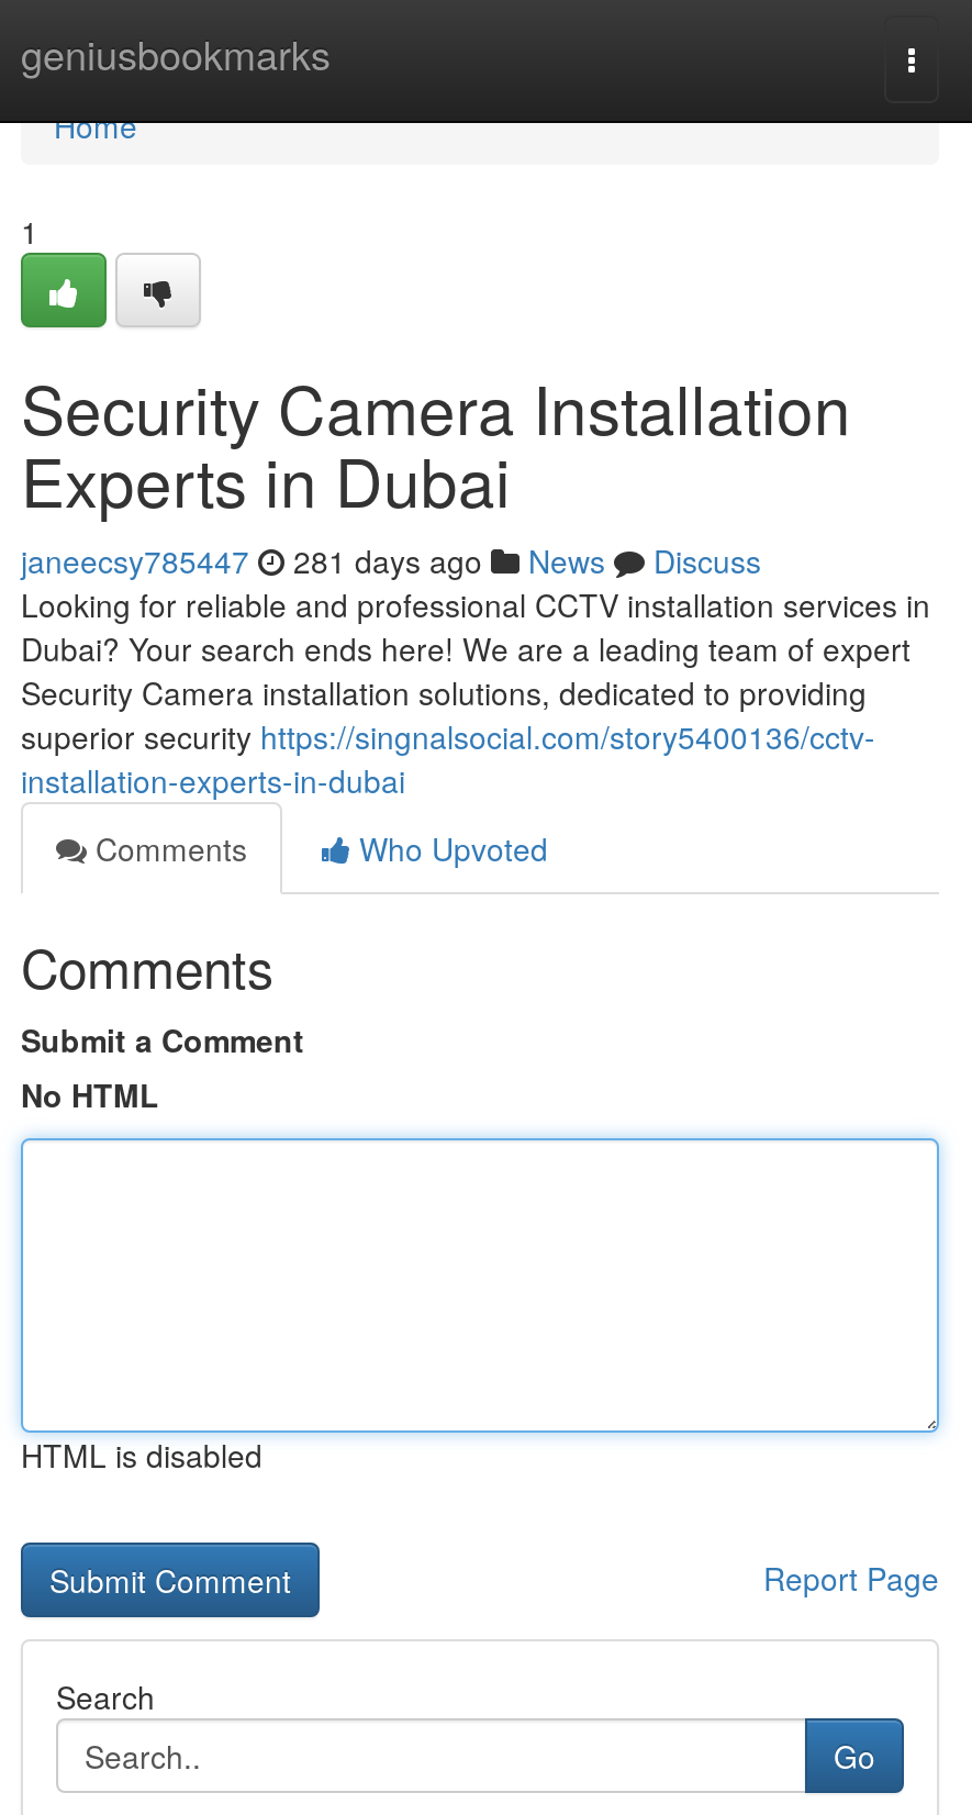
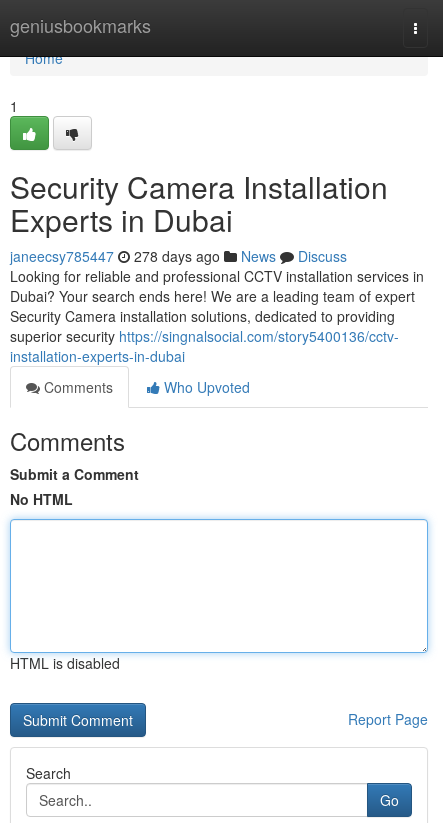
[21,538,761,582] janeecsy785447 281 days ago News Discuss -> [10,246,347,266] janeecsy785447 278 days ago News Discuss

